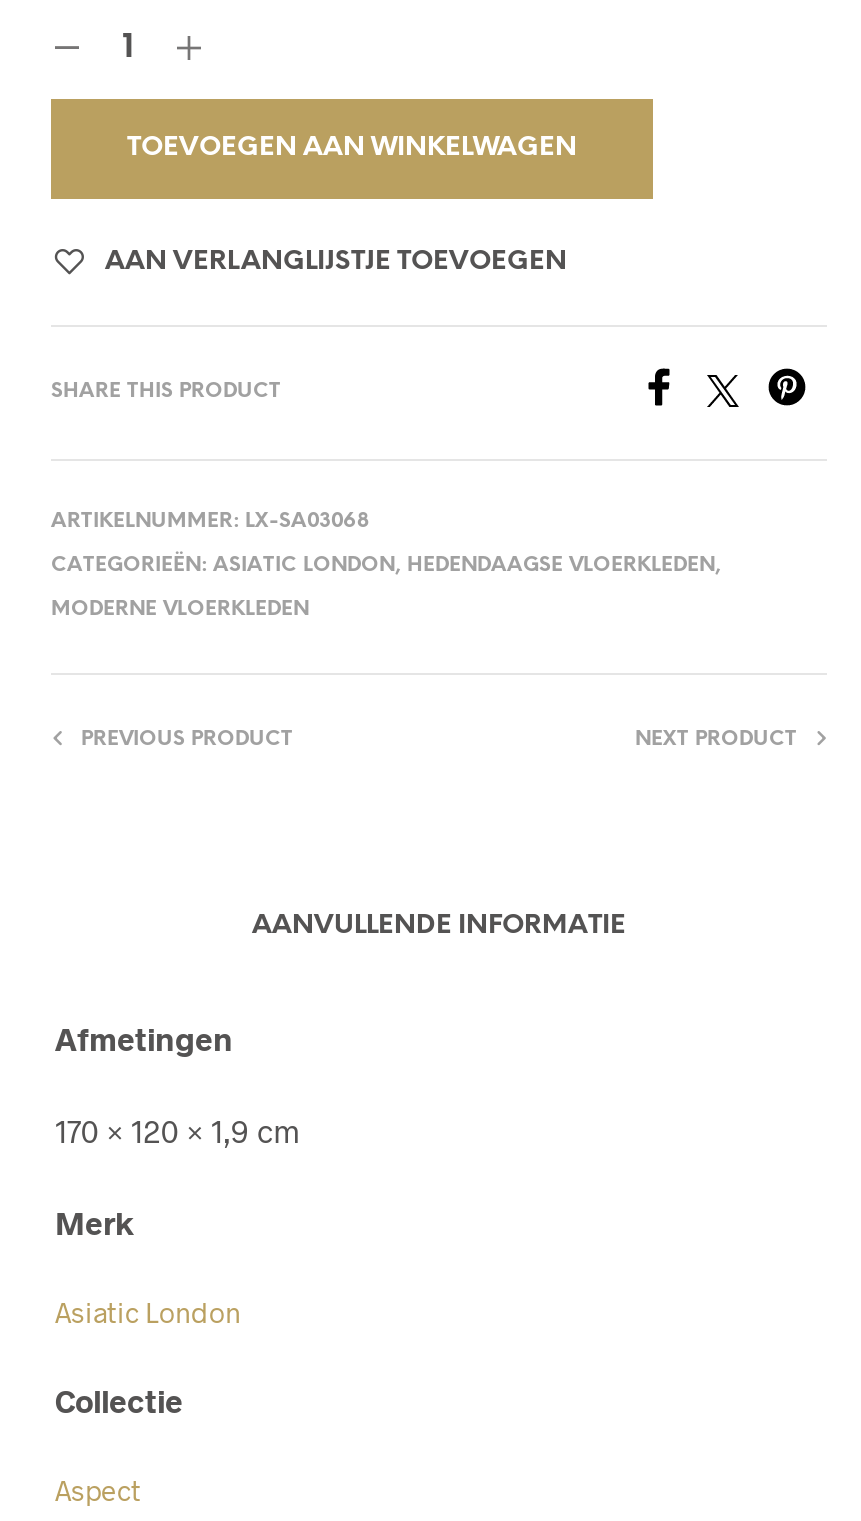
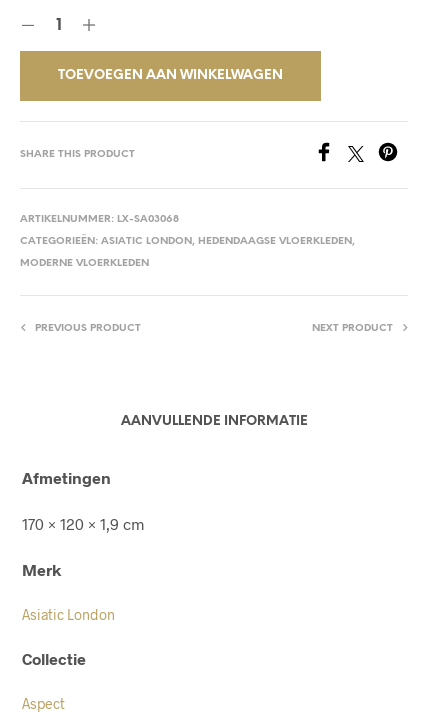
[105,249,567,275] AAN VERLANGLIJSTJE TOEVOEGEN -> none

